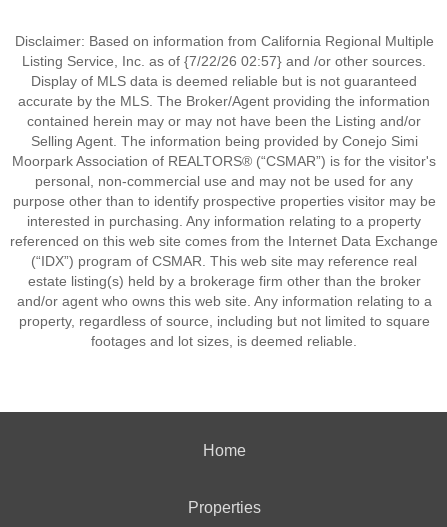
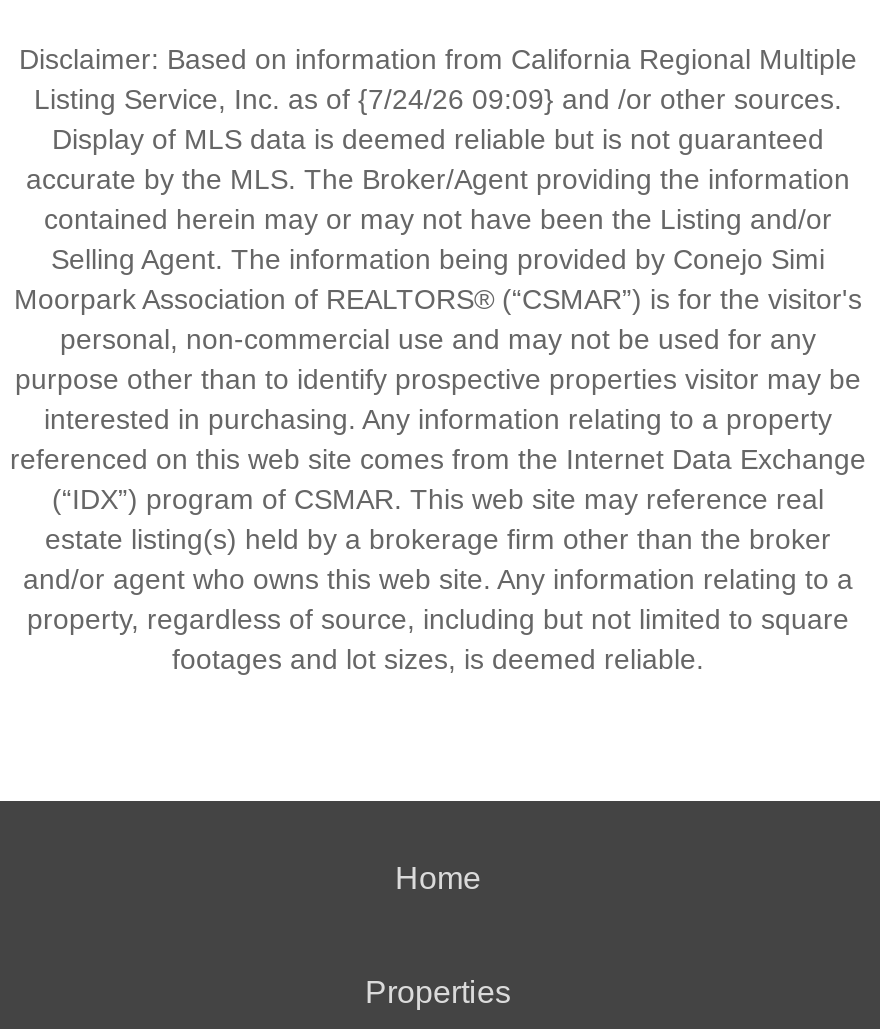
[22,53,426,69] Listing Service, Inc. as of {7/22/26 02:57} and /or other sources. -> [34,83,842,115] Listing Service, Inc. as of {7/24/26 09:09} and /or other sources.

